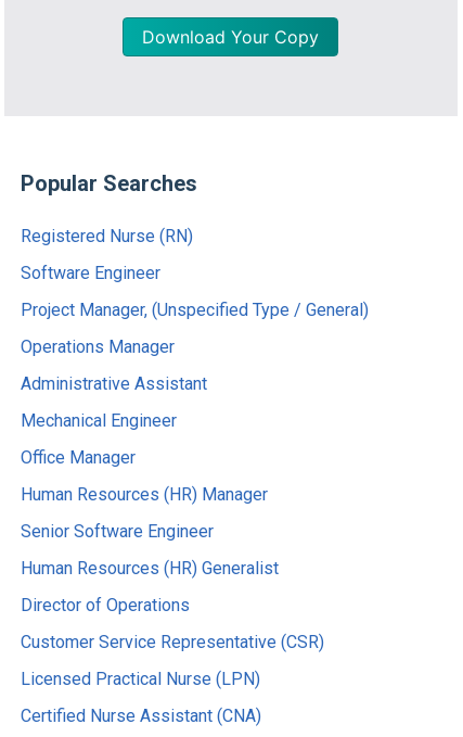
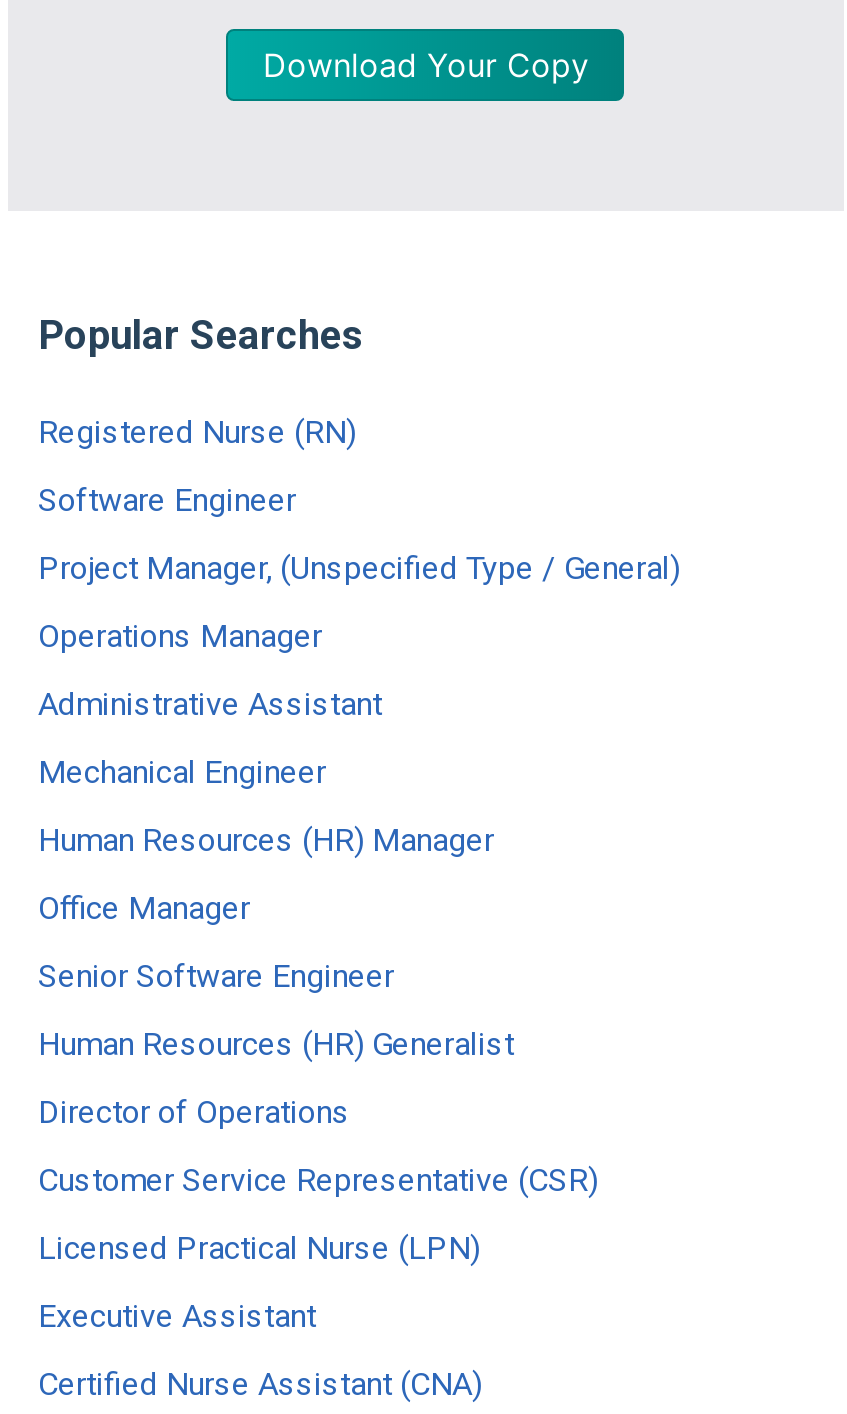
moved [21,485,268,505] -> [38,822,494,860]: Human Resources (HR) Manager
none -> [38,1298,316,1336] Executive Assistant

